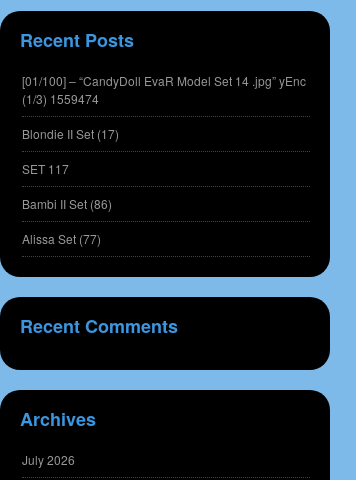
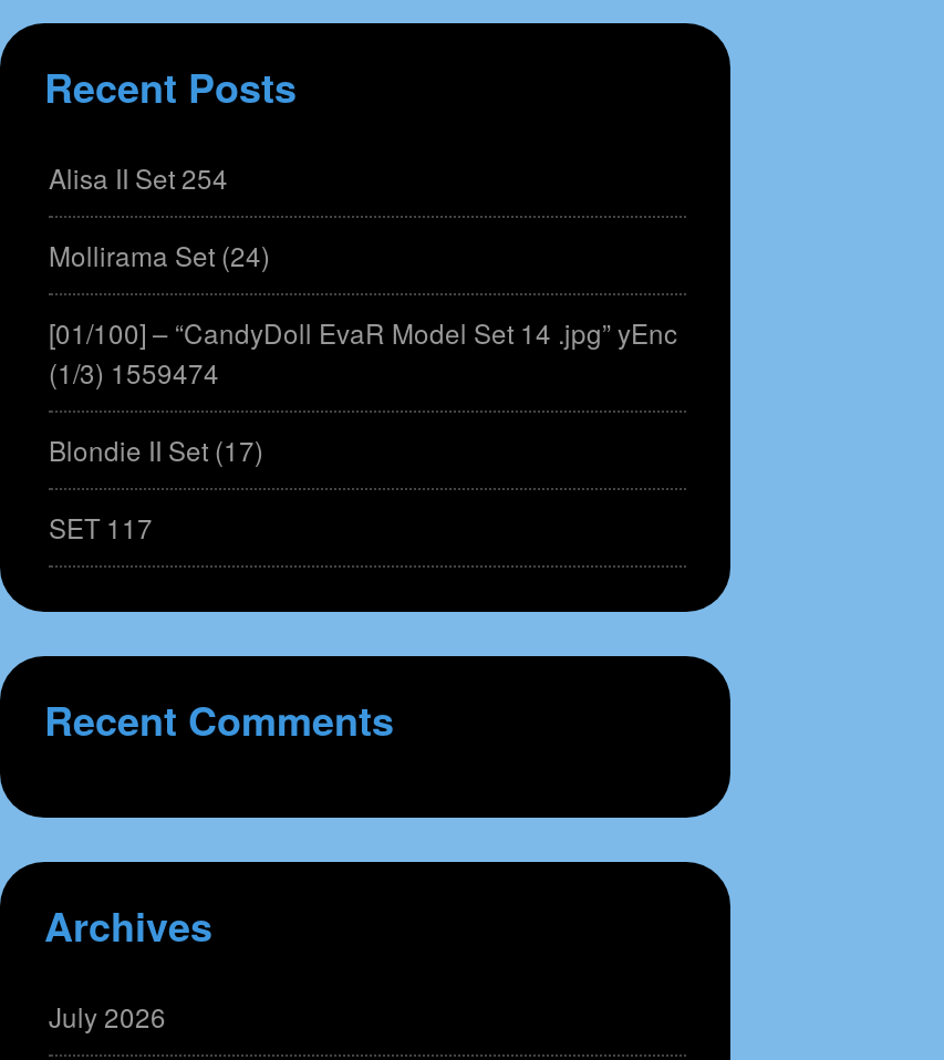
none -> [49,158,270,273] Alisa II Set 254 | Mollirama Set (24)
moved [22,72,306,177] -> [49,313,677,545]: [01/100] – “CandyDoll EvaR Model Set 14 .jpg” yEnc | (1/3) 1559474 | Blondie II Set (17) | SET 117
[22,195,112,247] Bambi II Set (86) | Alissa Set (77) -> none

